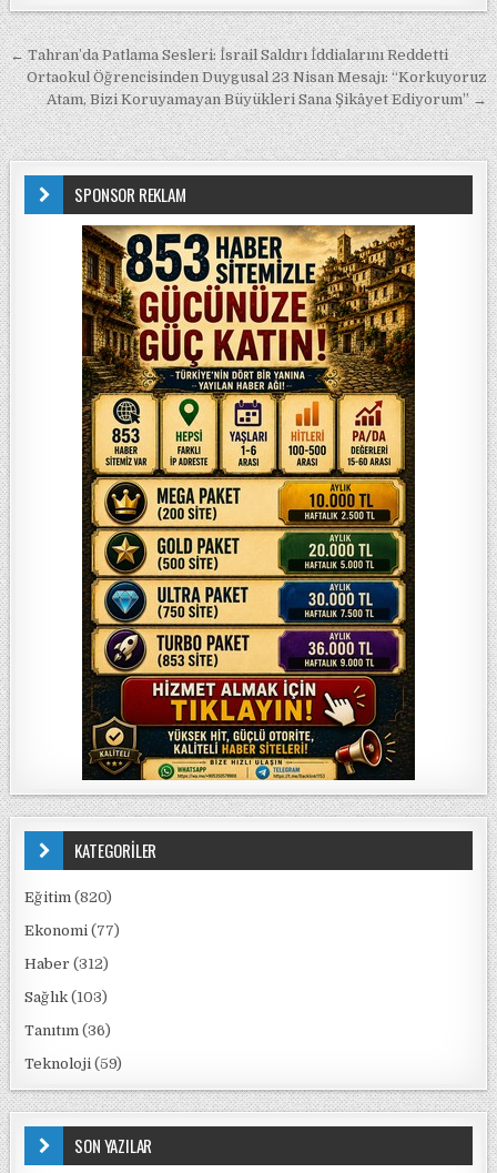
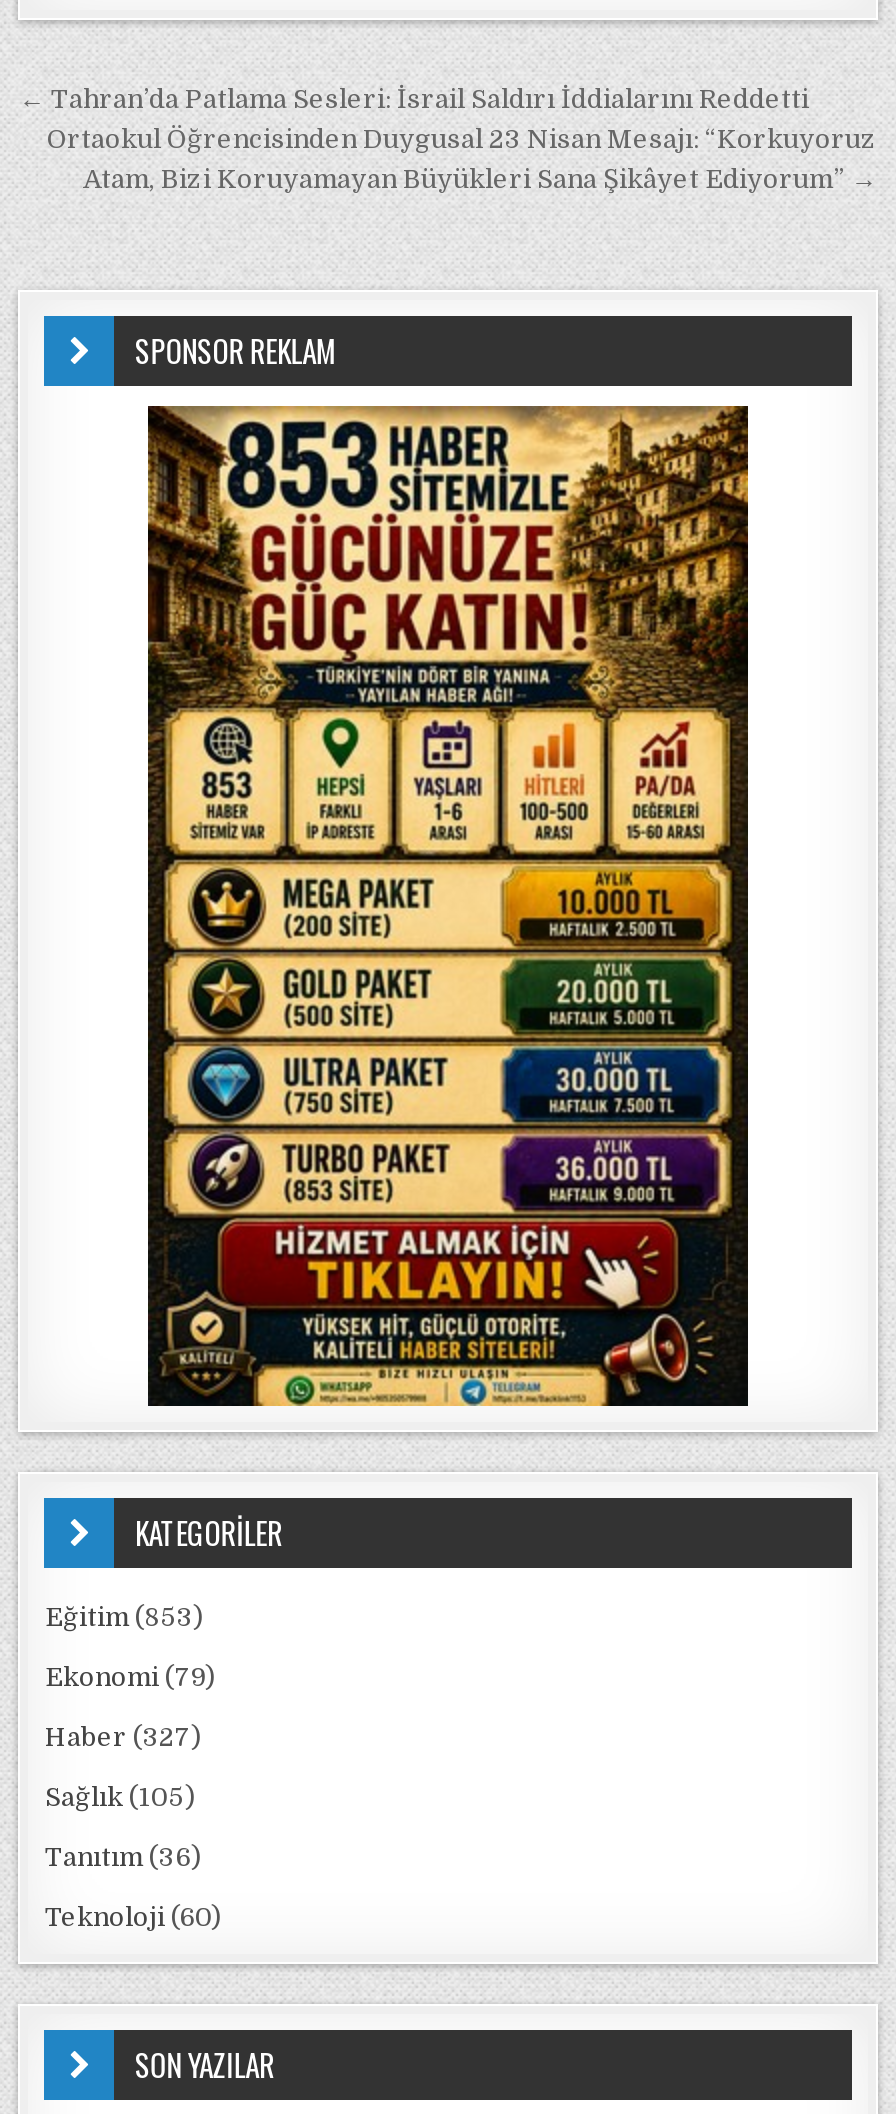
[25,889,113,906] Eğitim (820) -> [45,1602,203,1632] Eğitim (853)
[25,922,120,939] Ekonomi (77) -> [45,1662,215,1692] Ekonomi (79)
[25,955,109,972] Haber (312) -> [45,1722,201,1752] Haber (327)
[25,989,108,1005] Sağlık (103) -> [45,1782,195,1812] Sağlık (105)
[25,1055,123,1072] Teknoloji (59) -> [45,1902,221,1932] Teknoloji (60)

